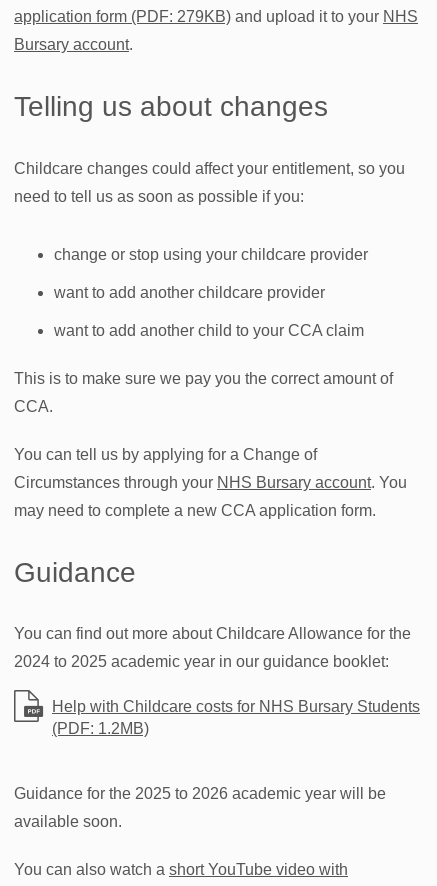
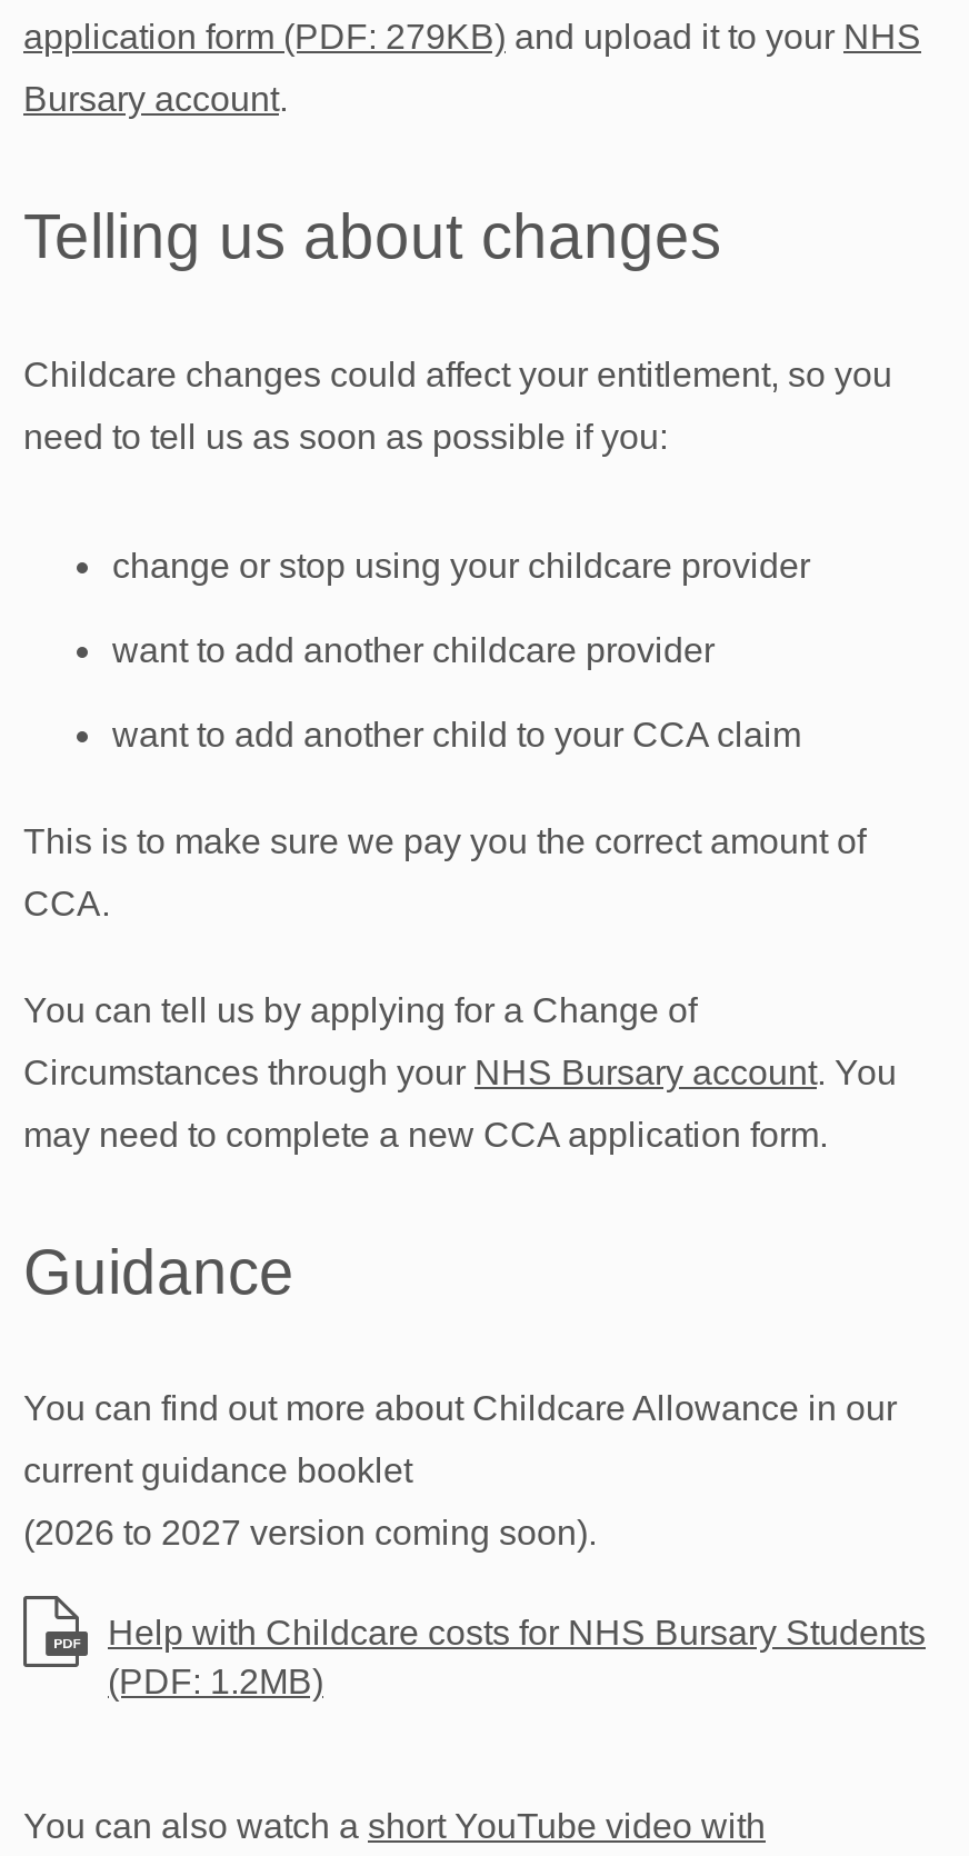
[14,625,411,670] You can find out more about Childcare Allowance for the | 2024 to 2025 academic year in our guidance booklet: -> [23,1389,897,1552] You can find out more about Childcare Allowance in our | current guidance booklet | (2026 to 2027 version coming soon).
moved [52,698,420,737] -> [108,1614,926,1701]: Help with Childcare costs for NHS Bursary Students | (PDF: 1.2MB)
[14,785,386,830] Guidance for the 2025 to 2026 academic year will be | available soon. -> none

